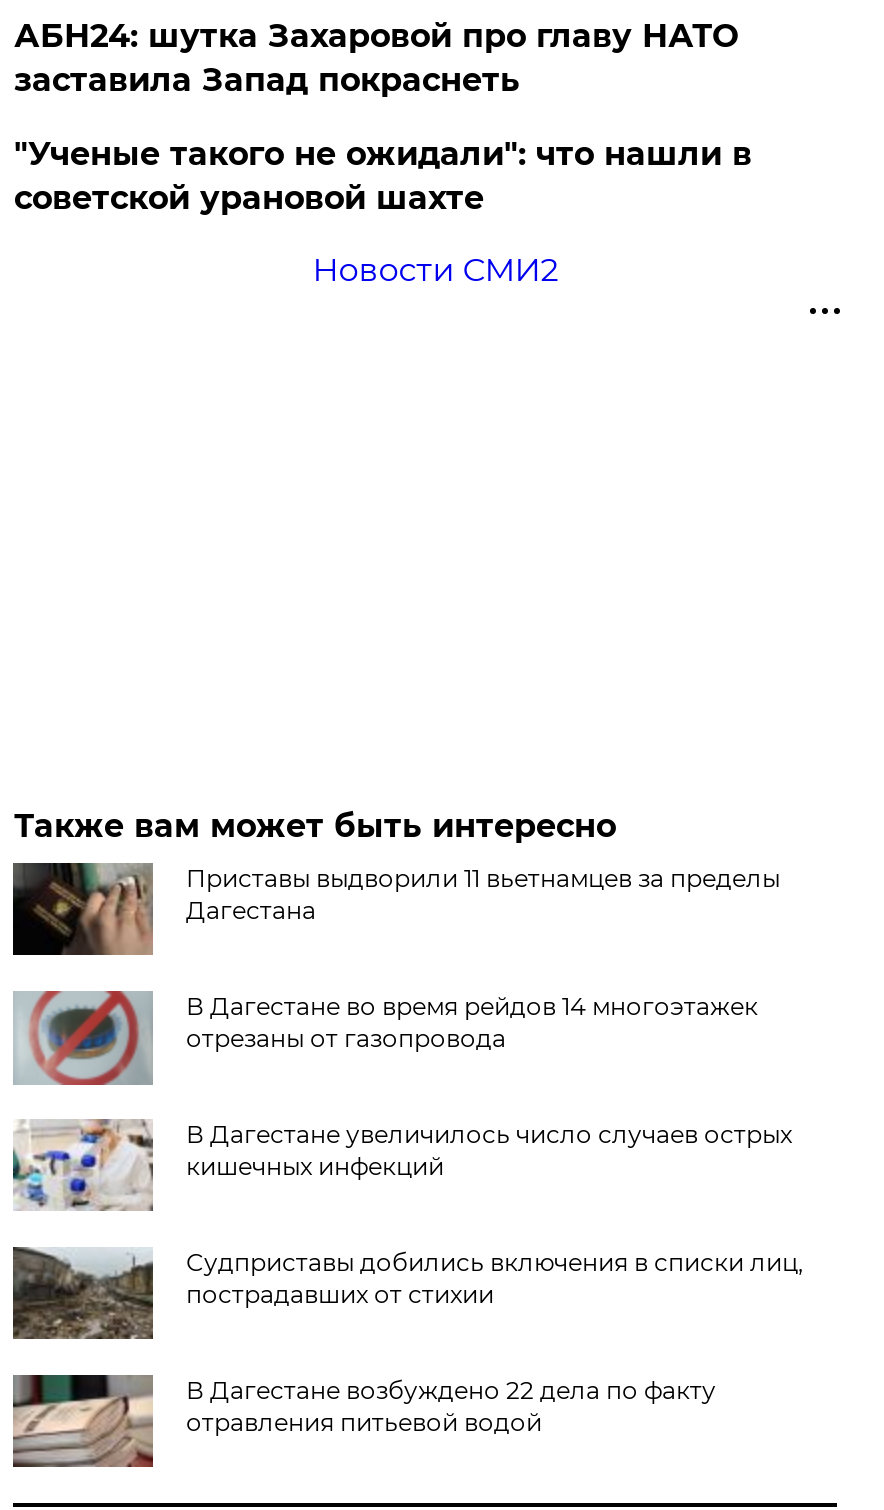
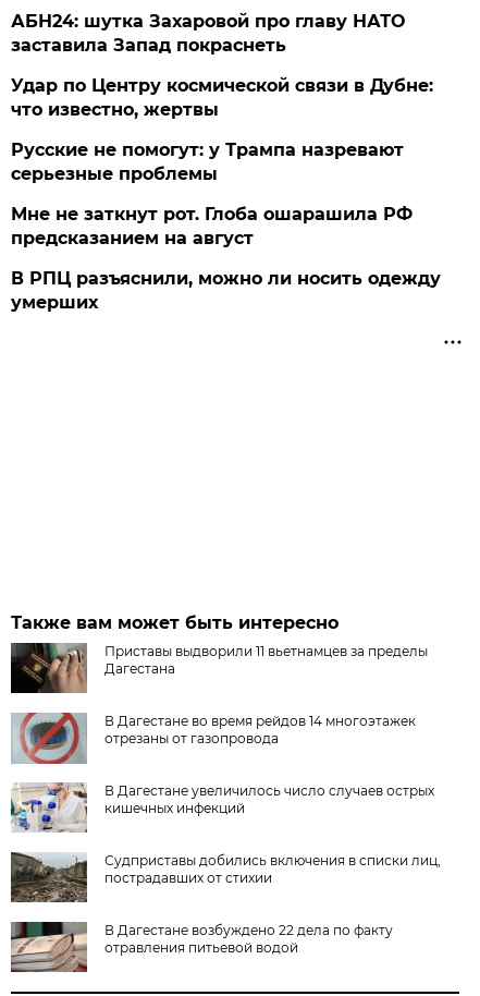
[14,135,752,289] "Ученые такого не ожидали": что нашли в | советской урановой шахте | Новости СМИ2 -> [11,75,441,313] Удар по Центру космической связи в Дубне: | что известно, жертвы | Русские не помогут: у Трампа назревают | серьезные проблемы | Мне не заткнут рот. Глоба ошарашила РФ | предсказанием на август | В РПЦ разъяснили, можно ли носить одежду | умерших

